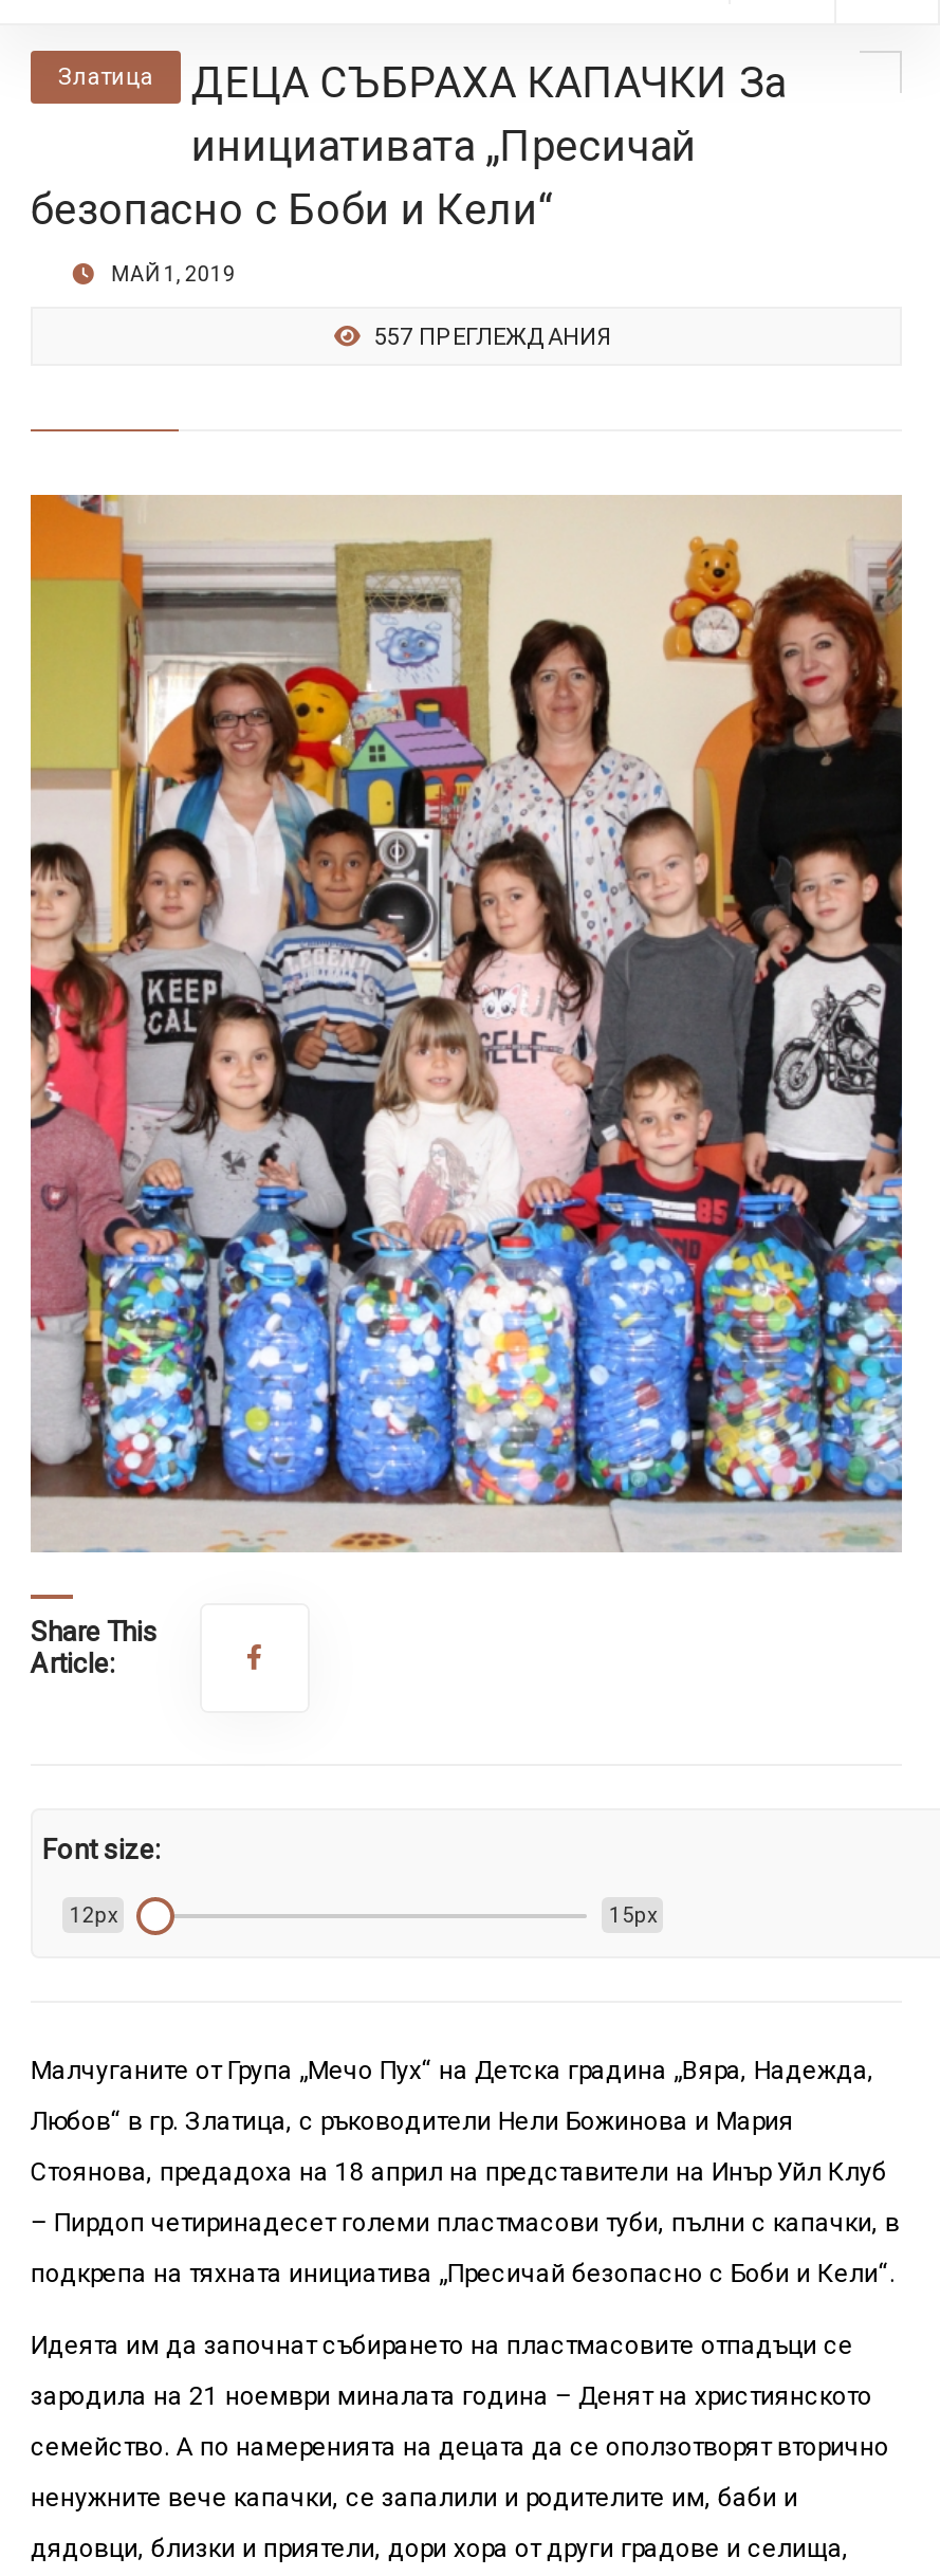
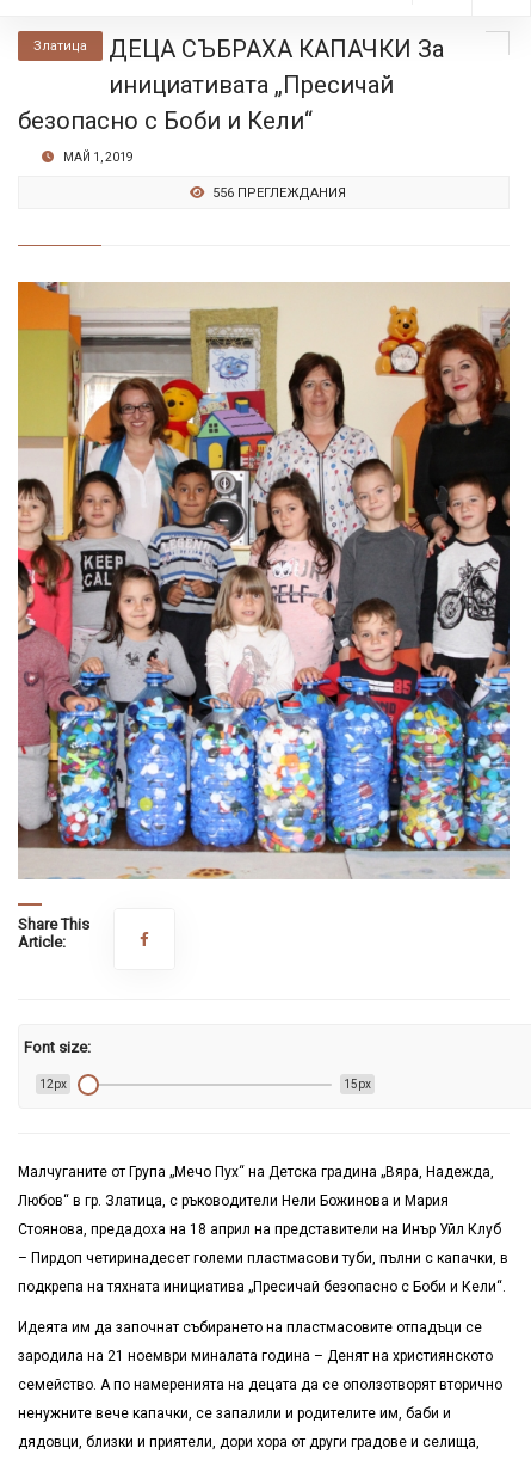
[368,324,611,352] 557 ПРЕГЛЕЖДАНИЯ -> [208,186,345,201] 556 ПРЕГЛЕЖДАНИЯ

